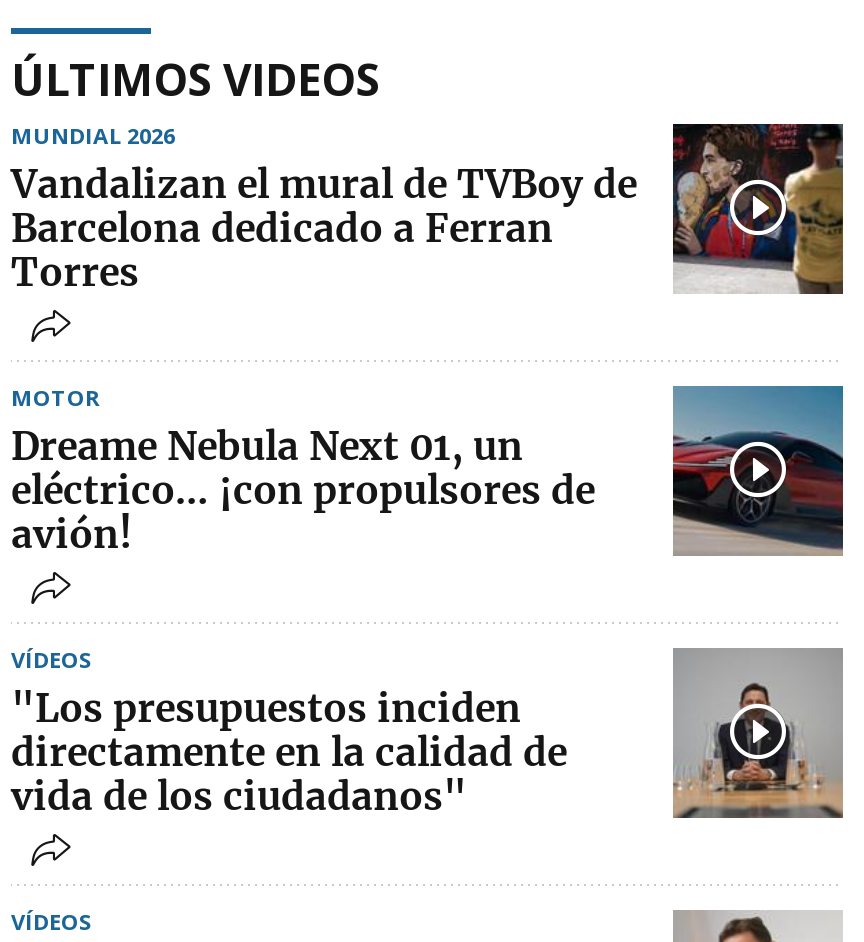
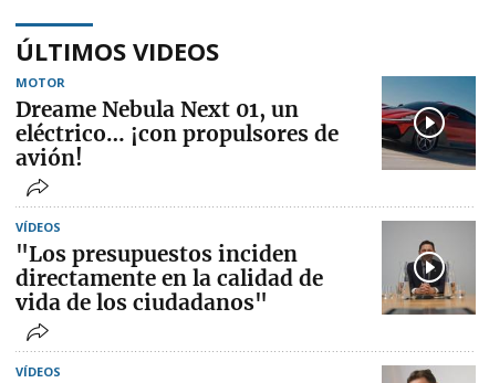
[11,119,845,295] [image] | MUNDIAL 2026 | Vandalizan el mural de TVBoy de | Barcelona dedicado a Ferran | Torres -> none

